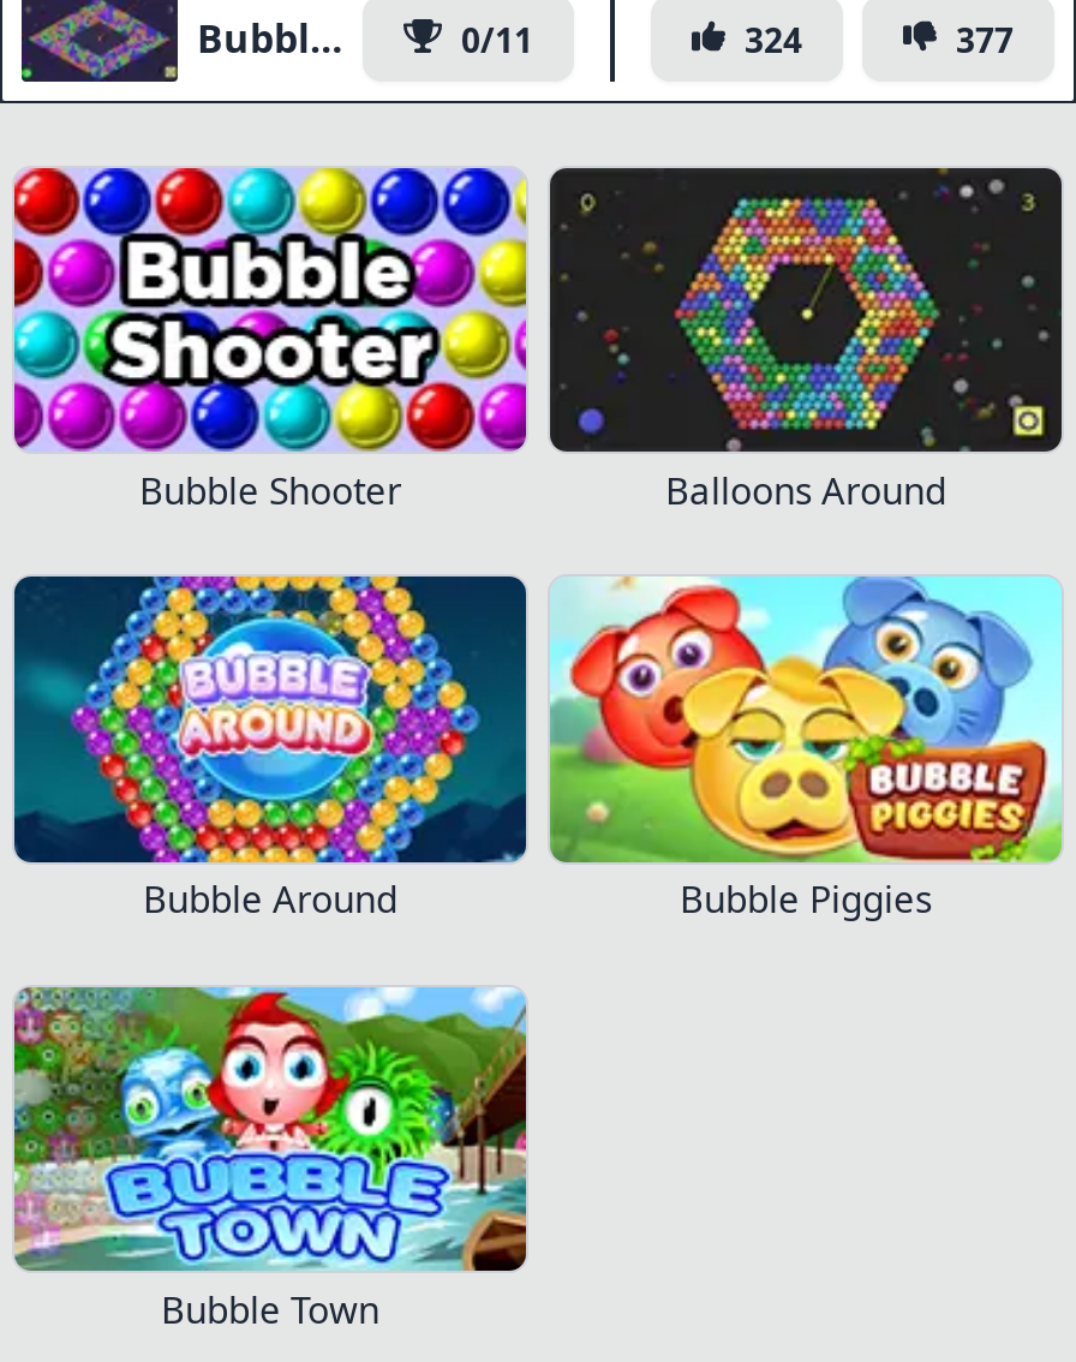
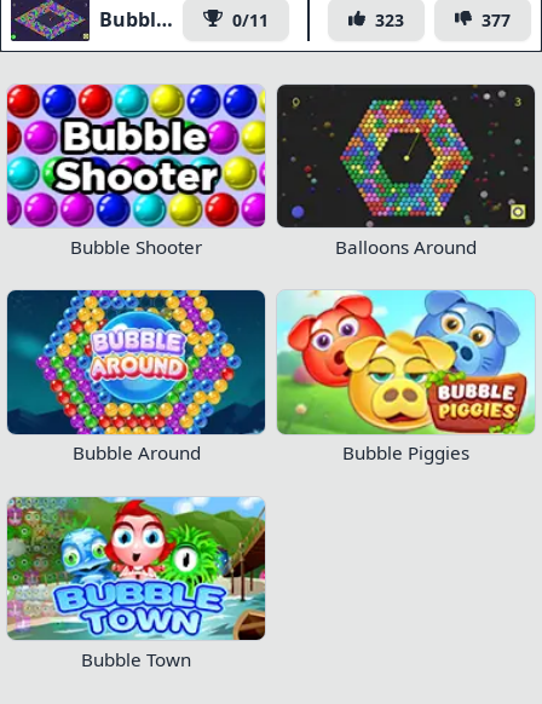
[745,17,802,62] 324 -> [375,8,404,31] 323

